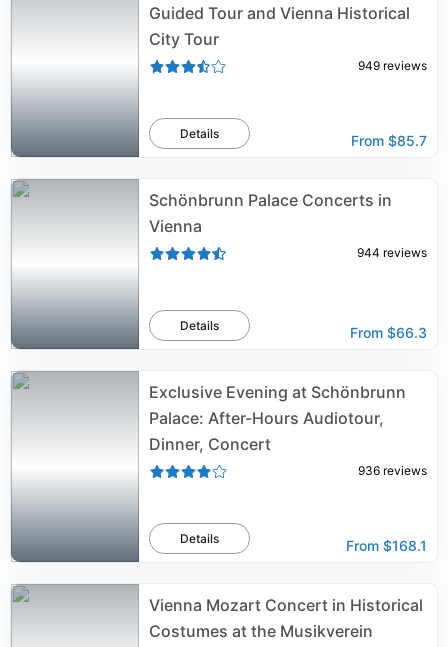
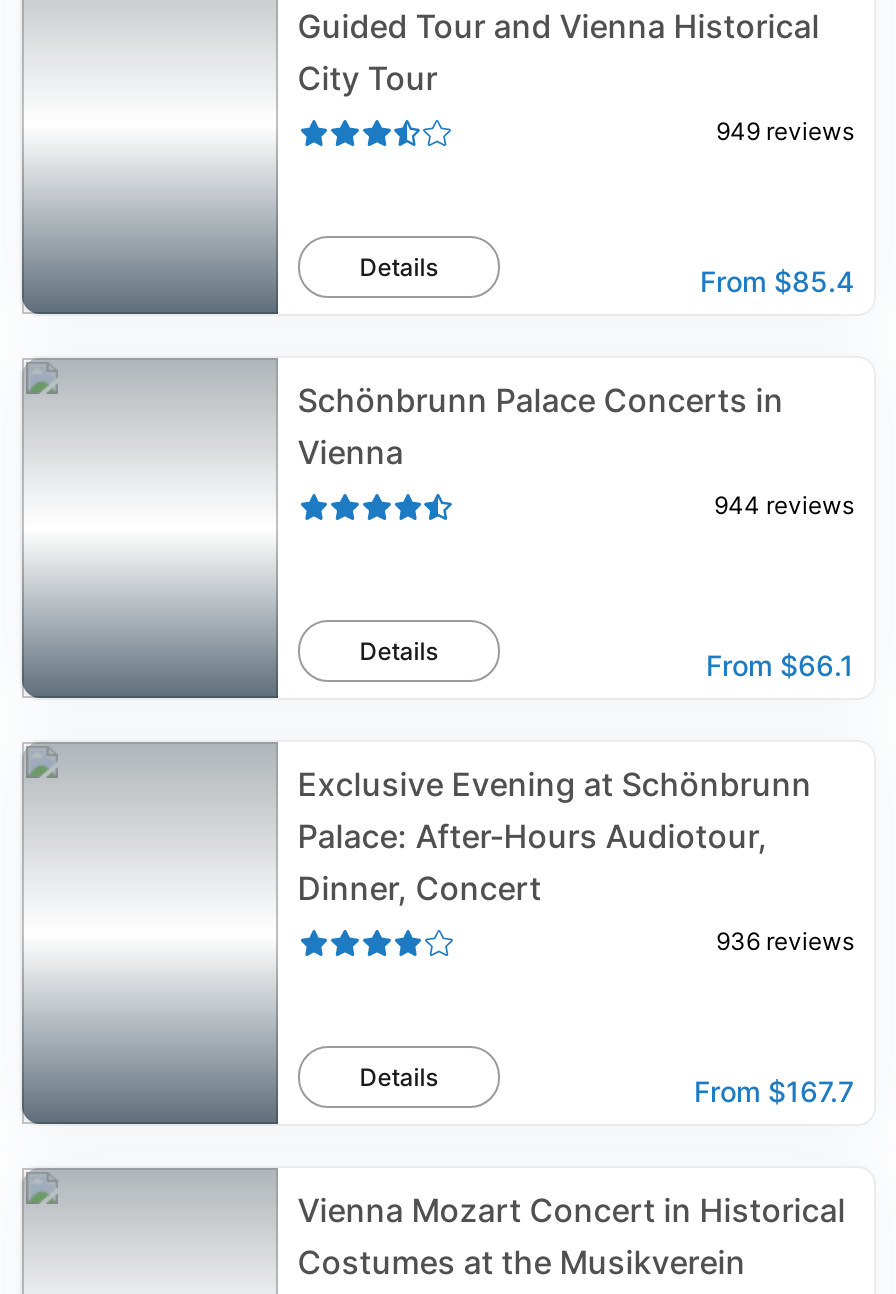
[351,132,427,149] From $85.7 -> [700,264,854,298] From $85.4
[350,324,427,341] From $66.3 -> [706,648,854,682] From $66.1
[346,537,427,554] From $168.1 -> [694,1074,854,1108] From $167.7

